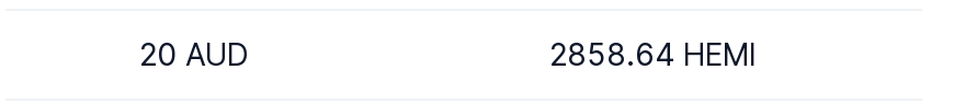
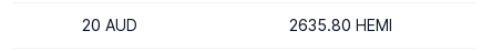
[549,35,756,72] 2858.64 HEMI -> [289,16,392,34] 2635.80 HEMI

